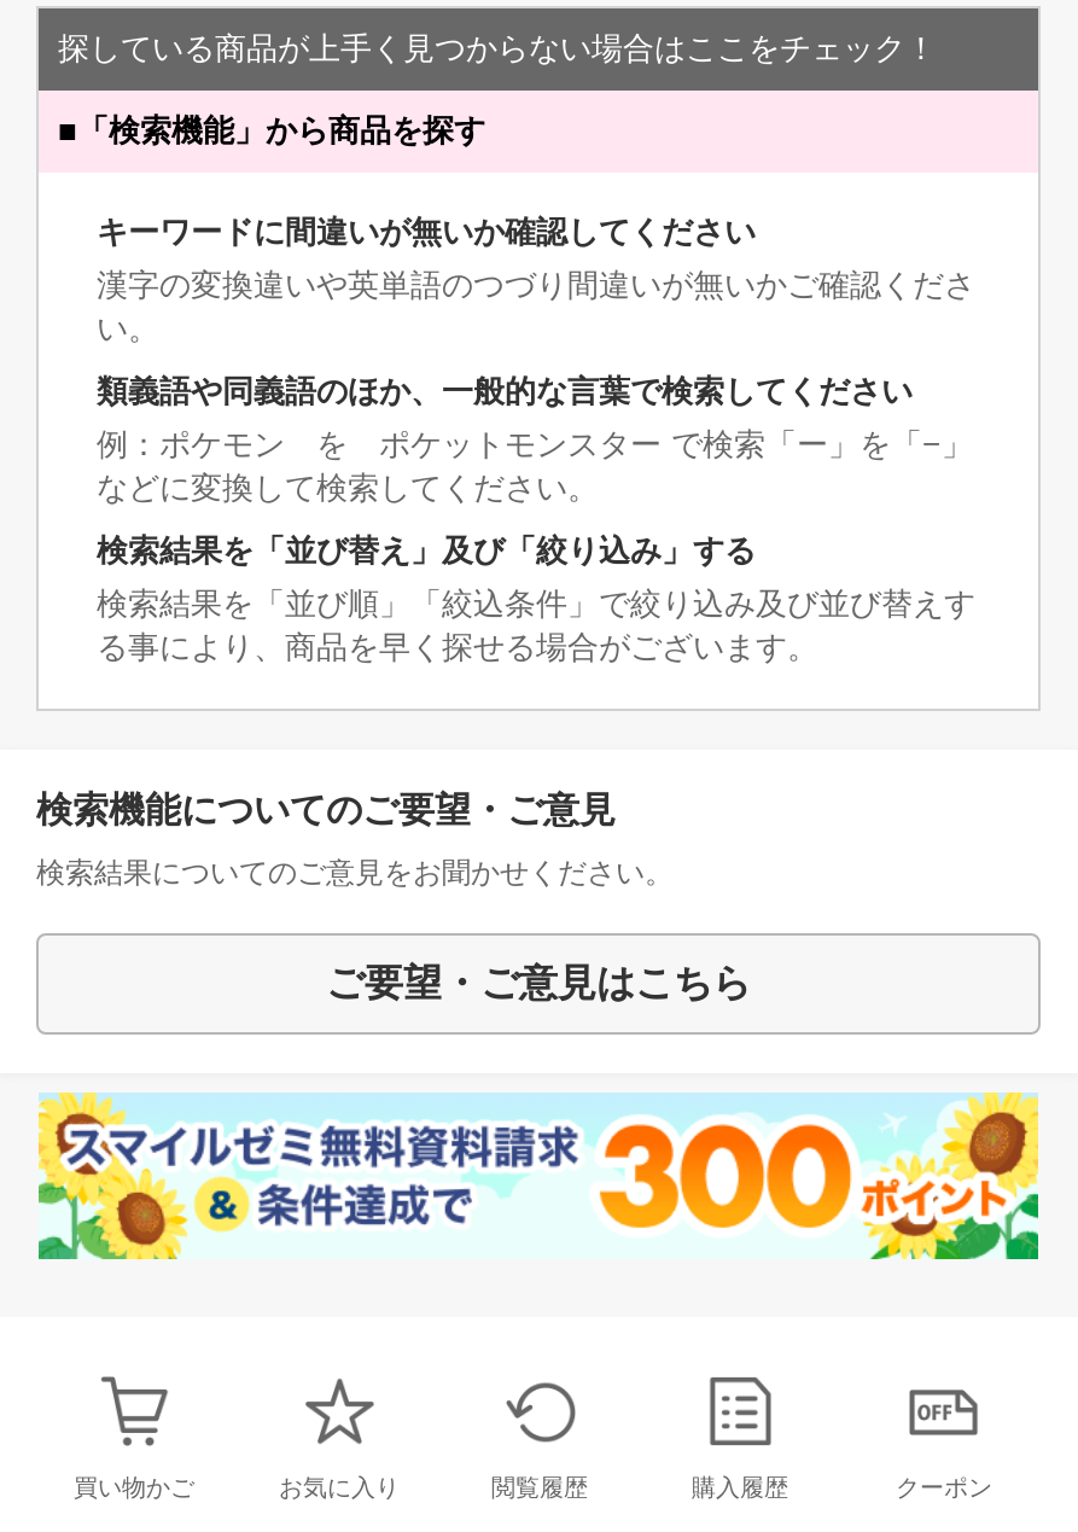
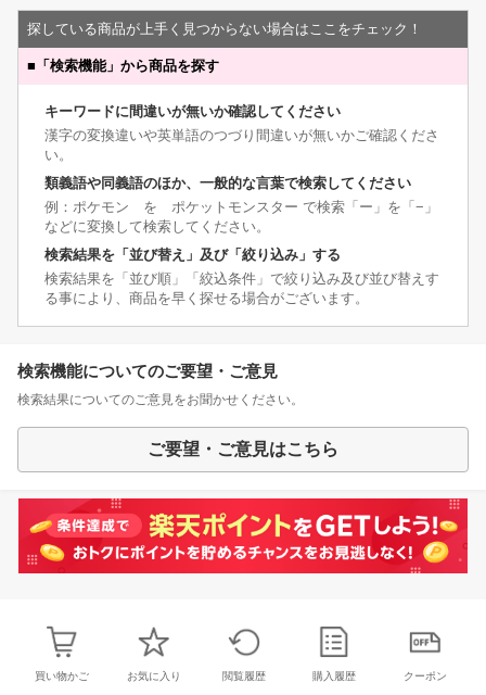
[36,1090,1041,1262] [image] -> [17,497,469,574] [image]

